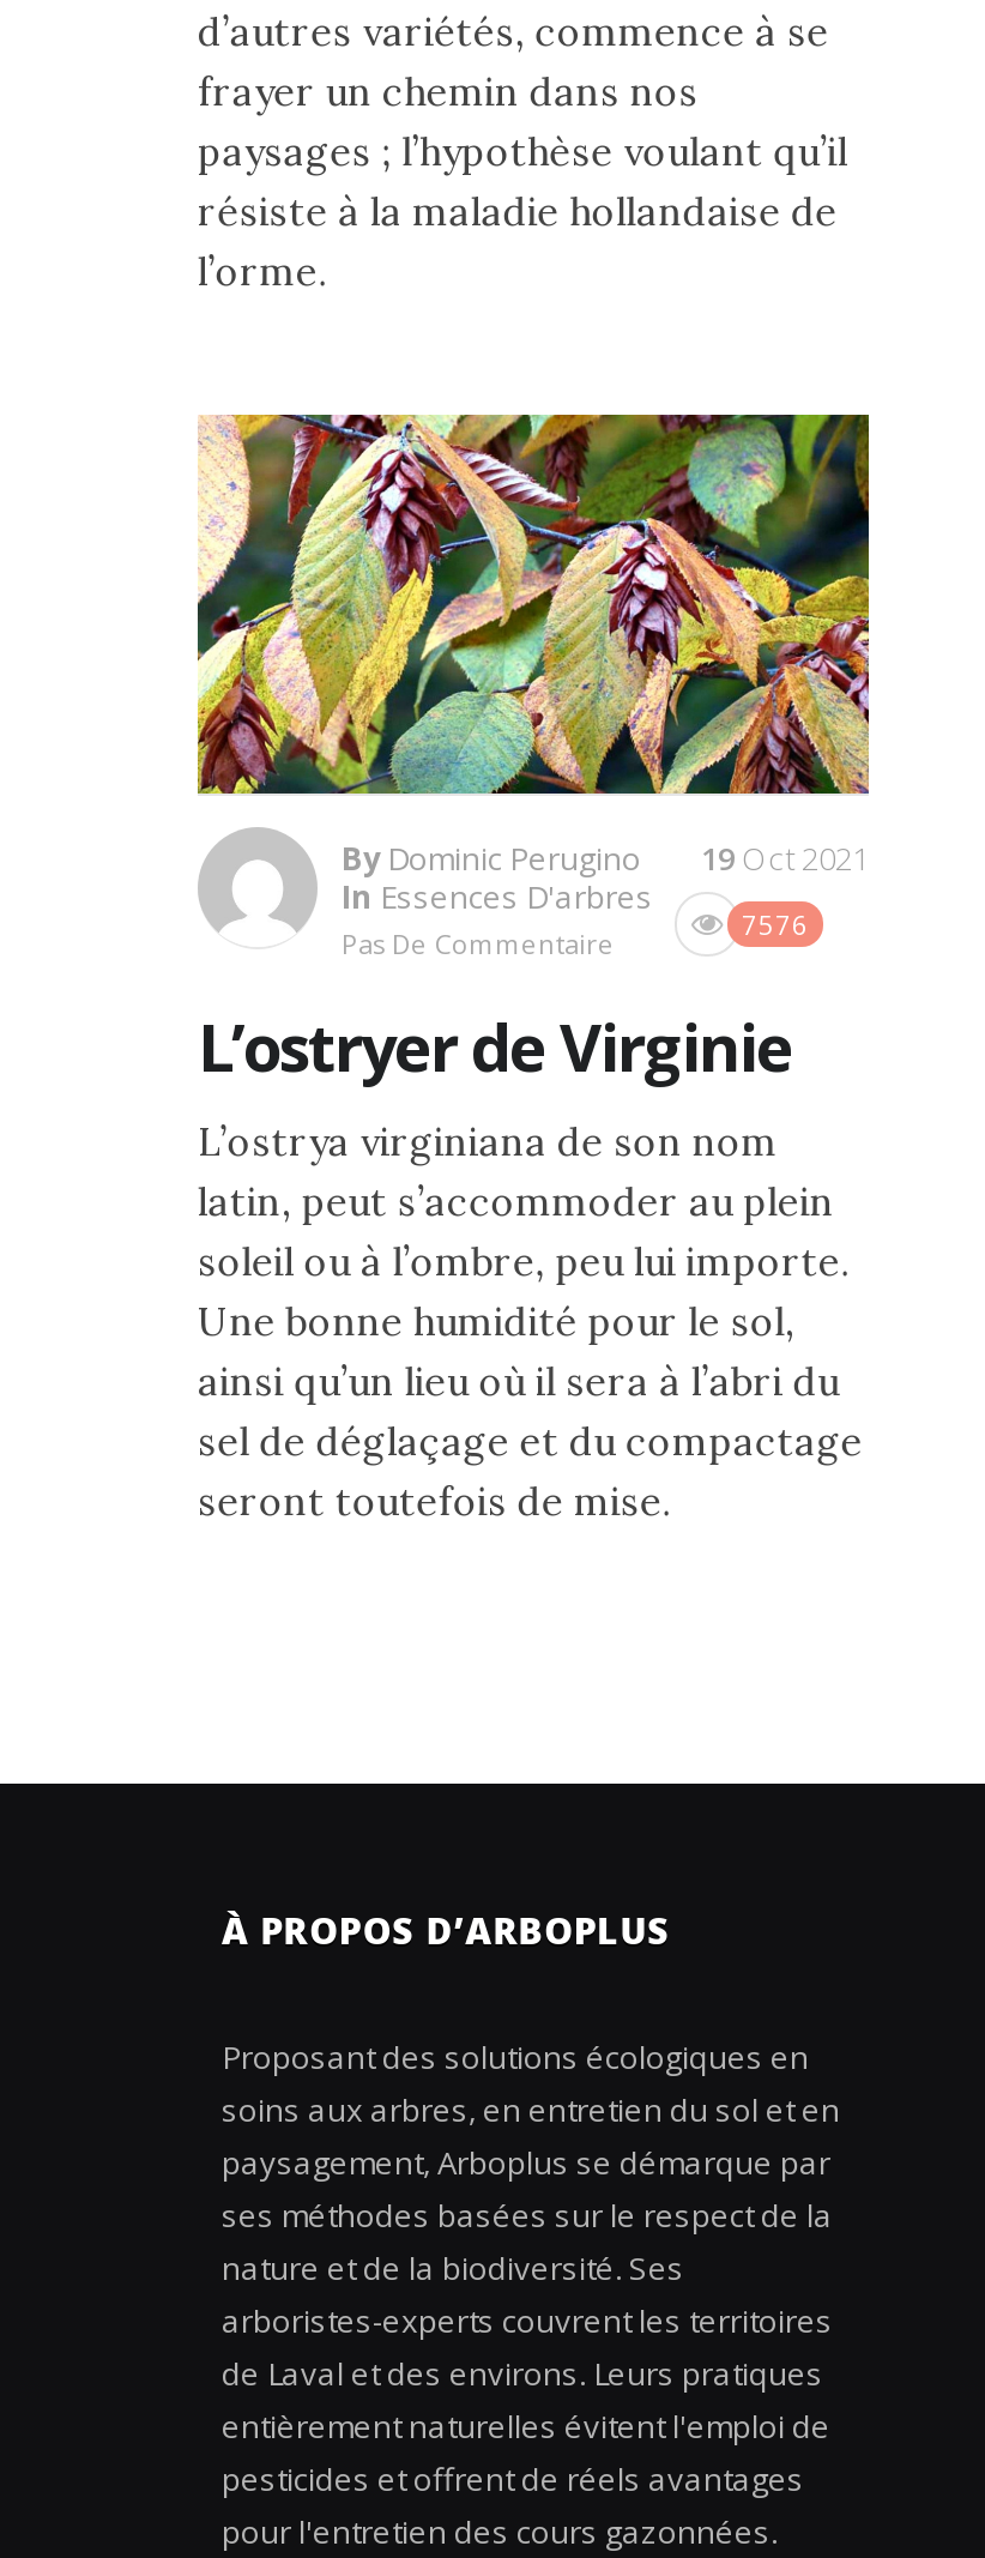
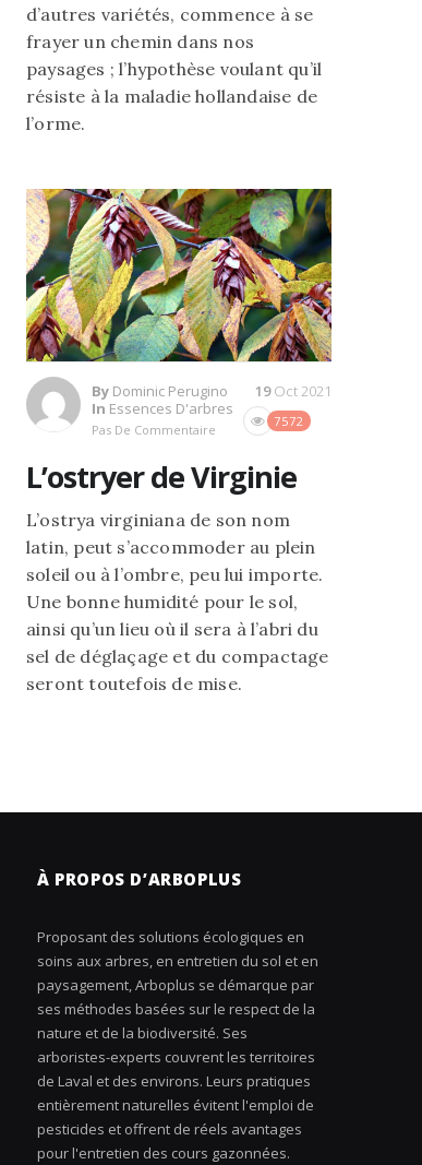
[742,905,809,941] 7576 -> [274,412,304,429] 7572

